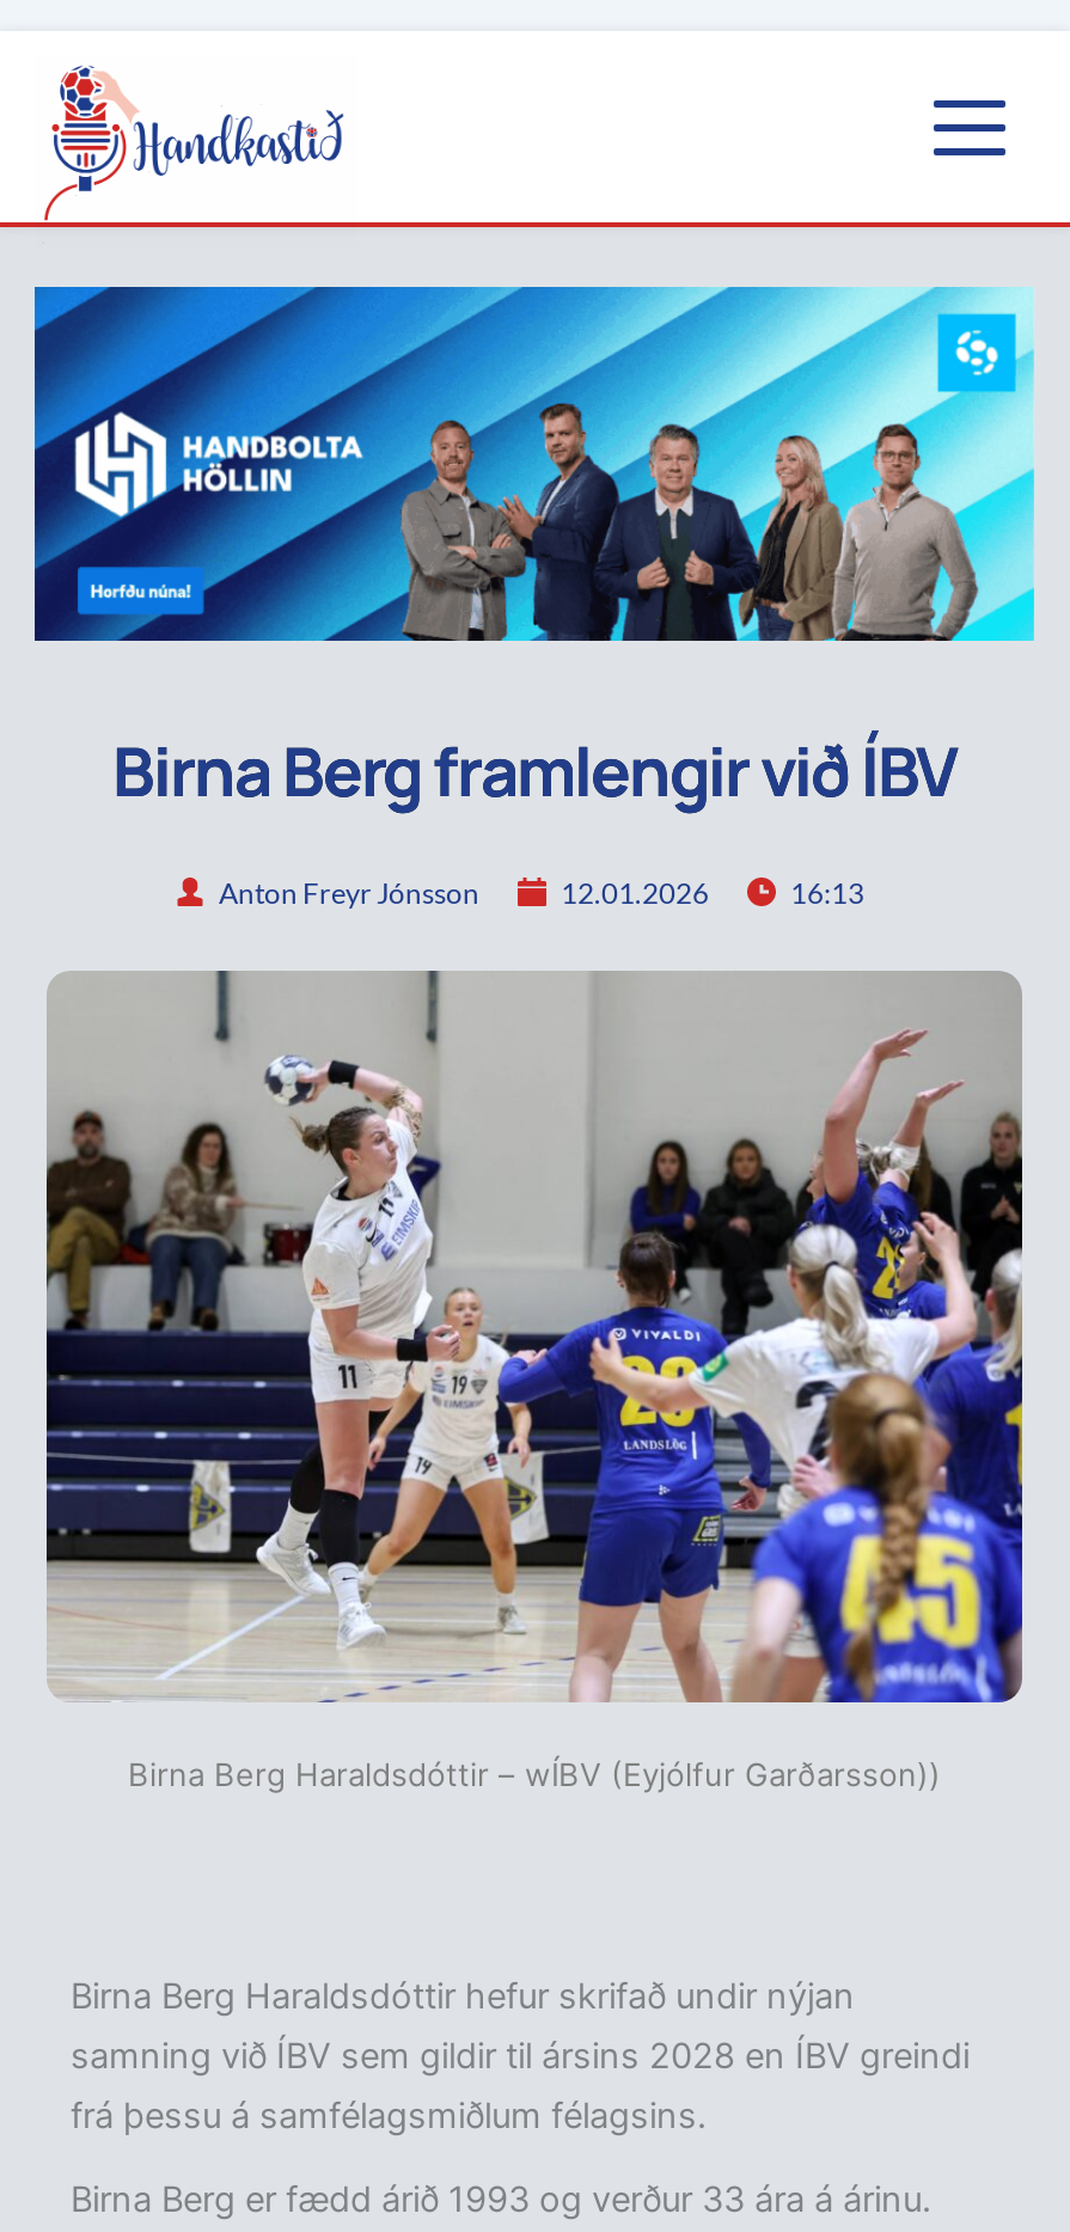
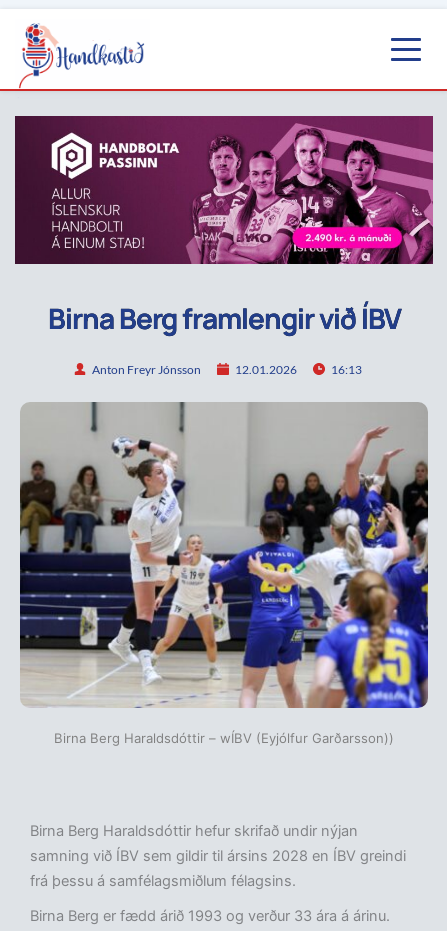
[32,285,1037,643] [image] -> [14,115,434,265] [image]

